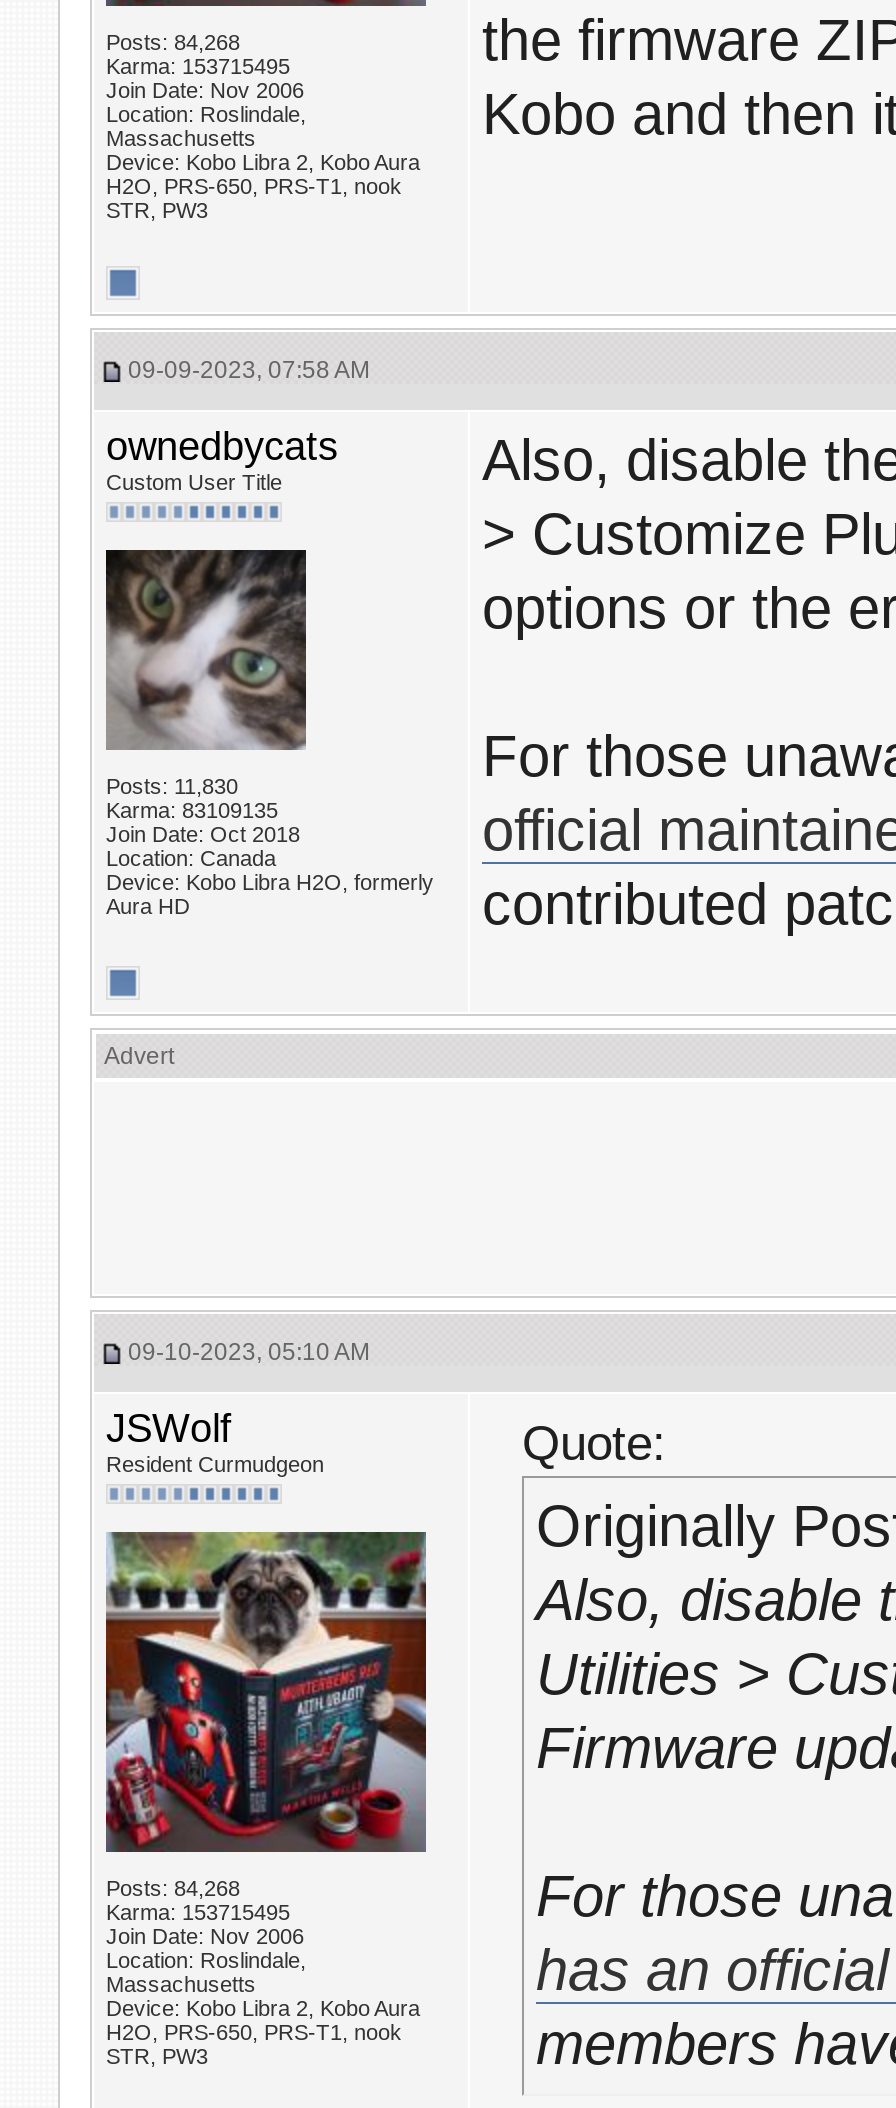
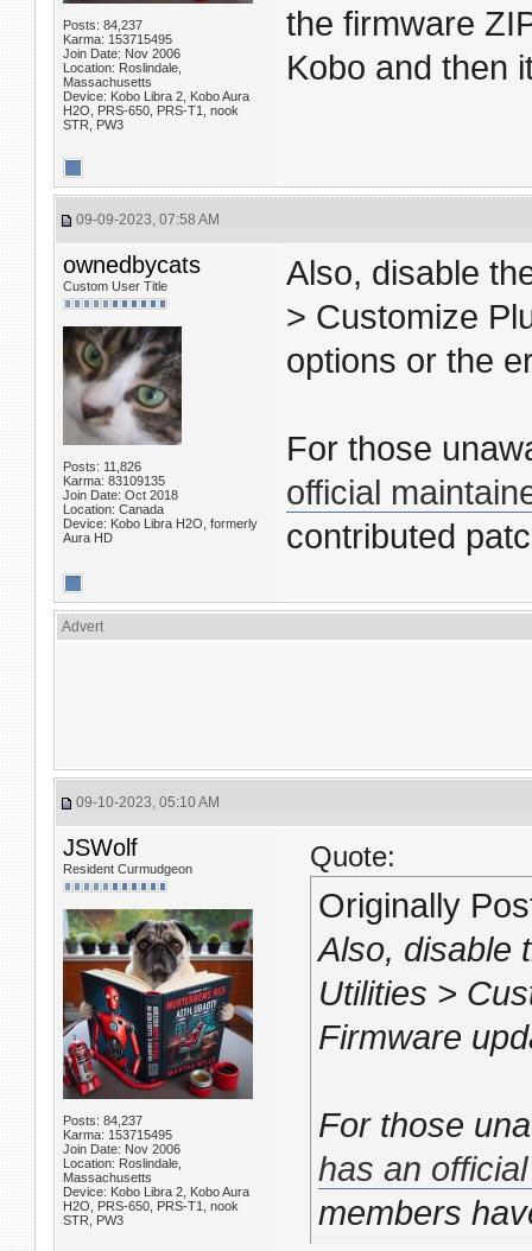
[106,30,240,54] Posts: 84,268 -> [63,18,142,32] Posts: 84,237
[106,774,238,798] Posts: 11,830 -> [63,459,141,474] Posts: 11,826
[106,1876,240,1900] Posts: 84,268 -> [63,1113,142,1128] Posts: 84,237

